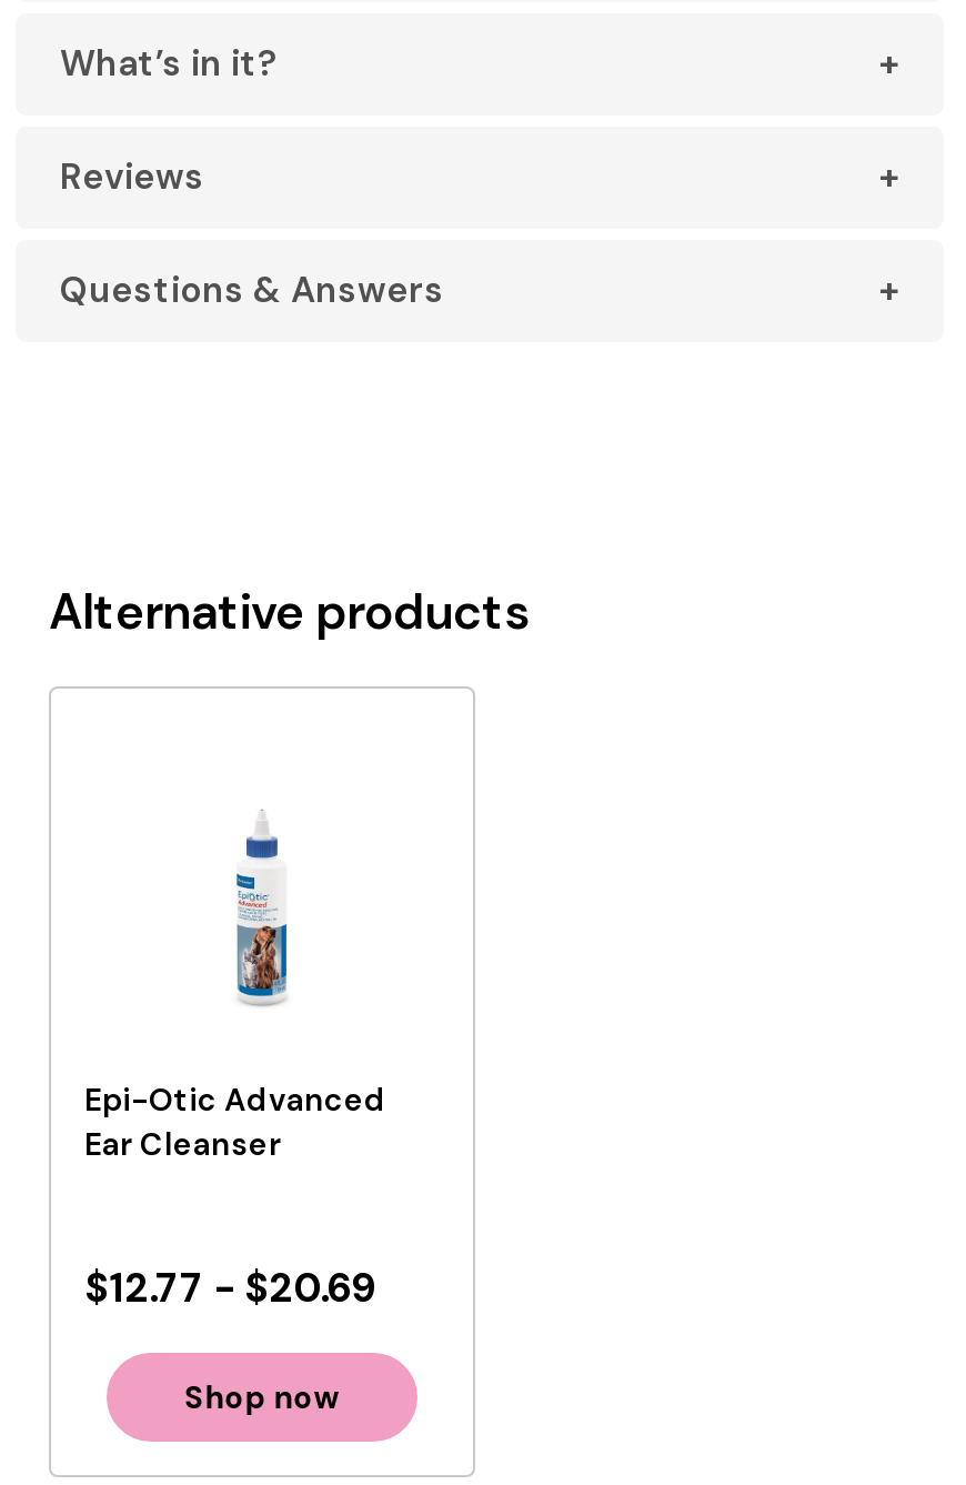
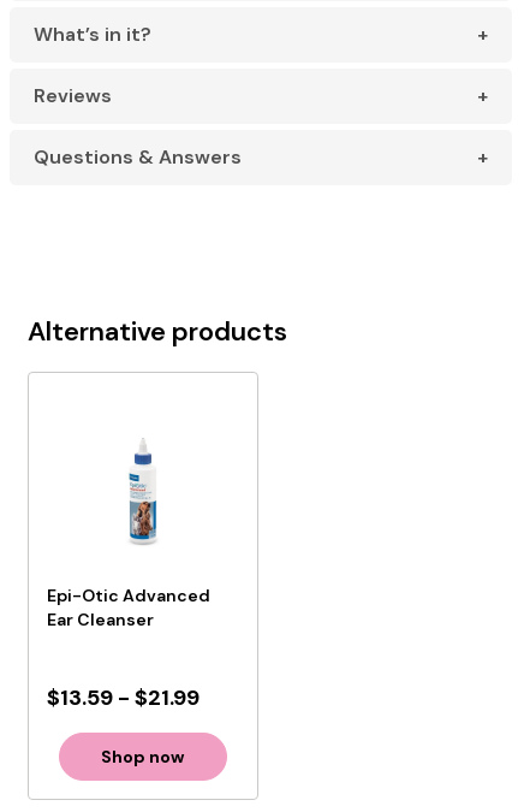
[84,1262,375,1316] $12.77 - $20.69 -> [47,684,200,712] $13.59 - $21.99

